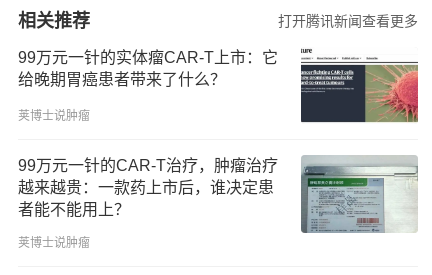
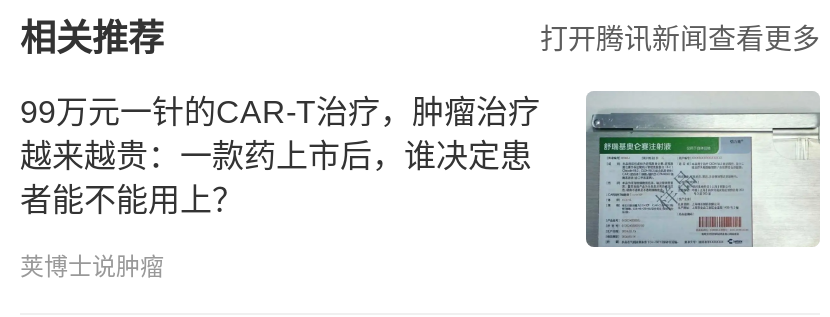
[18,48,419,125] [image] | 99万元一针的实体瘤CAR-T上市：它 | 给晚期胃癌患者带来了什么？ | 荚博士说肿瘤 -> none

